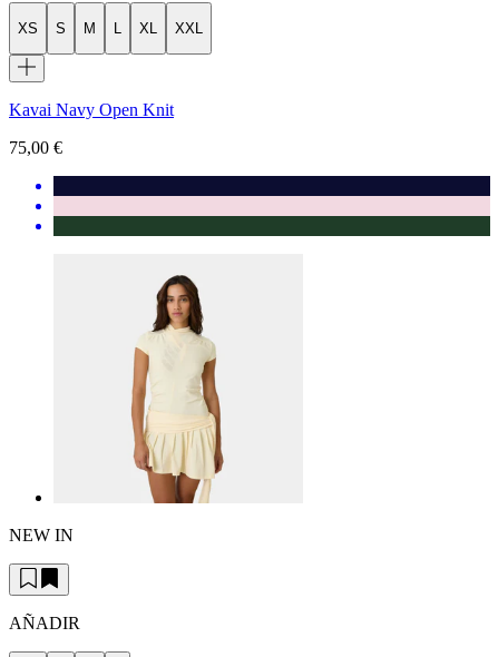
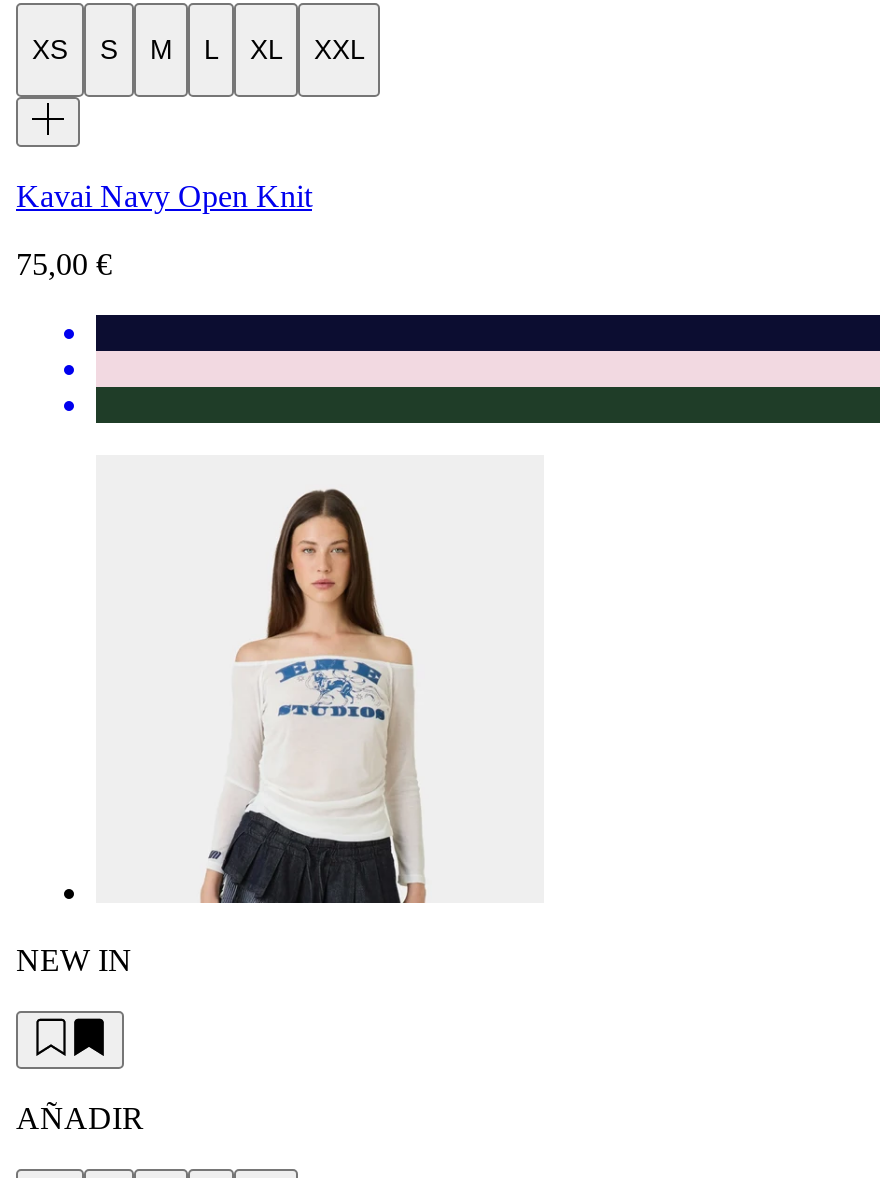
[113,273,237,504] [image] -> [200,487,428,905] [image]

